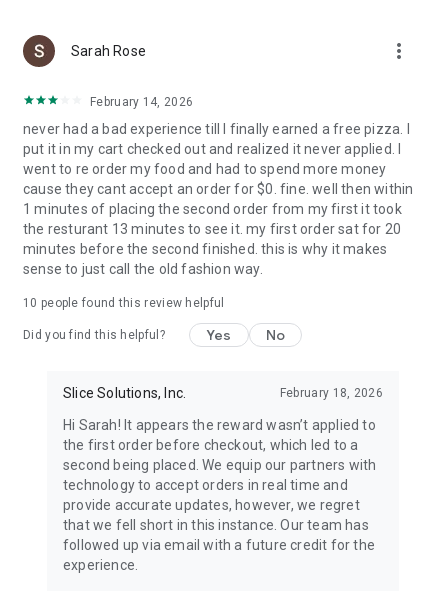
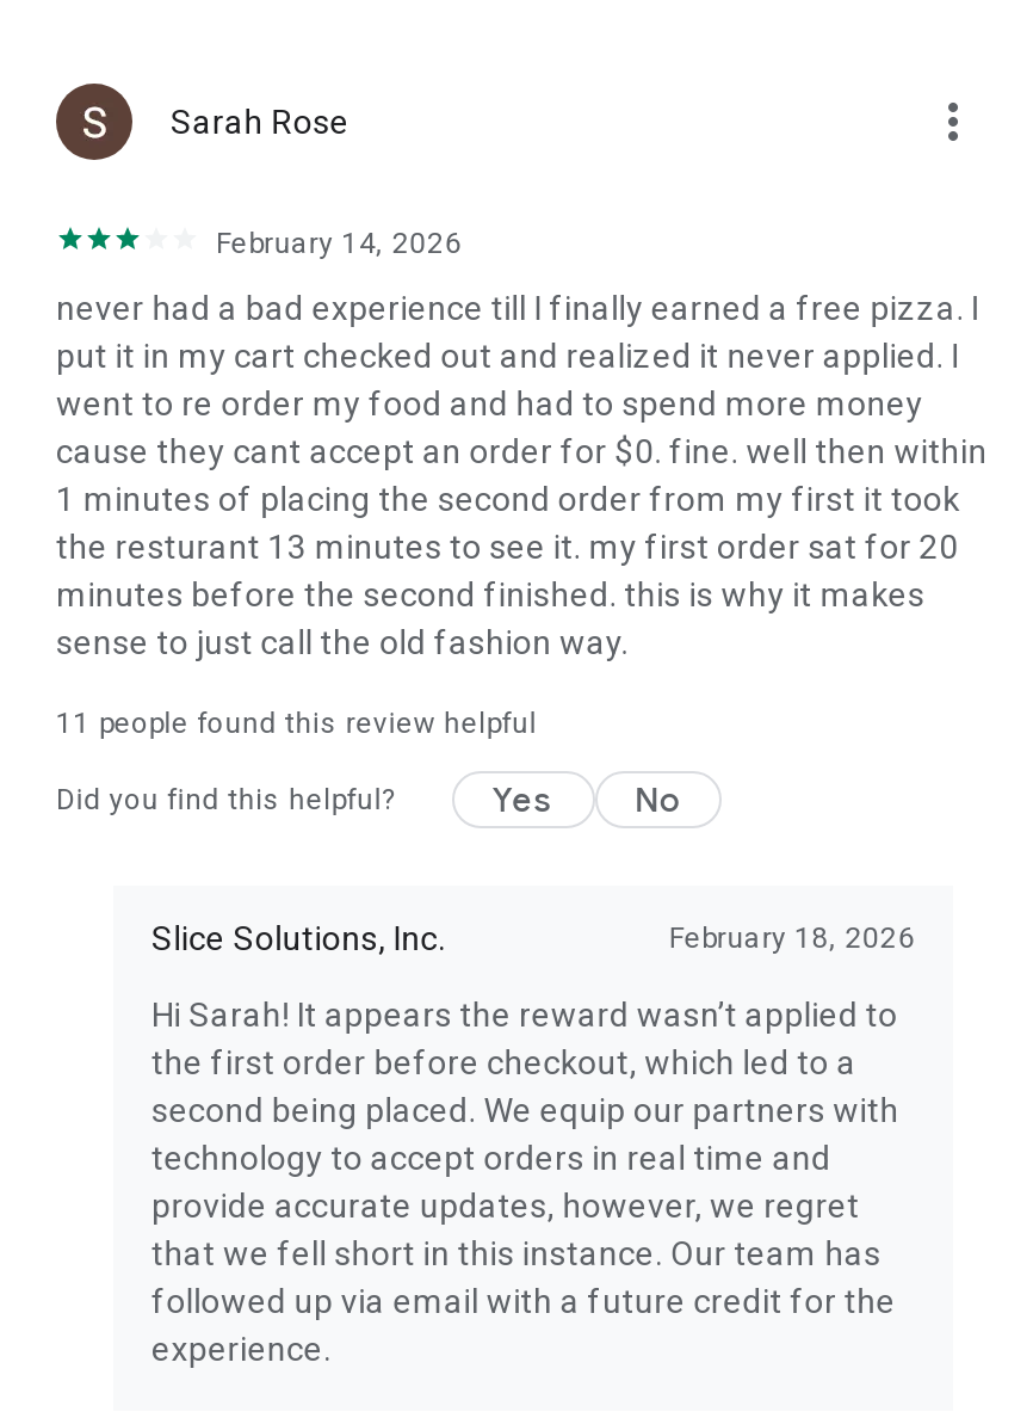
[23,296,224,310] 10 people found this review helpful -> [56,707,537,740] 11 people found this review helpful

